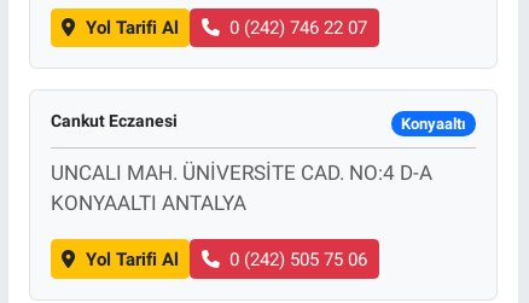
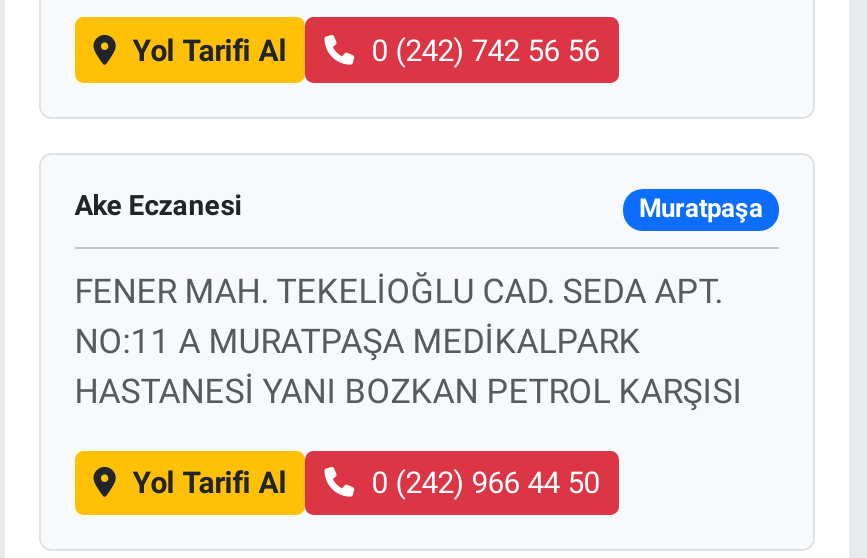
[230,17,367,39] 0 (242) 746 22 07 -> [371,32,599,68] 0 (242) 742 56 56
[50,112,466,133] Cankut Eczanesi | Konyaaltı -> [75,189,763,224] Ake Eczanesi | Muratpaşa
[50,161,432,215] UNCALI MAH. ÜNİVERSİTE CAD. NO:4 D-A | KONYAALTI ANTALYA -> [75,271,743,411] FENER MAH. TEKELİOĞLU CAD. SEDA APT. | NO:11 A MURATPAŞA MEDİKALPARK | HASTANESİ YANI BOZKAN PETROL KARŞISI
[230,248,367,270] 0 (242) 505 75 06 -> [371,465,599,501] 0 (242) 966 44 50

